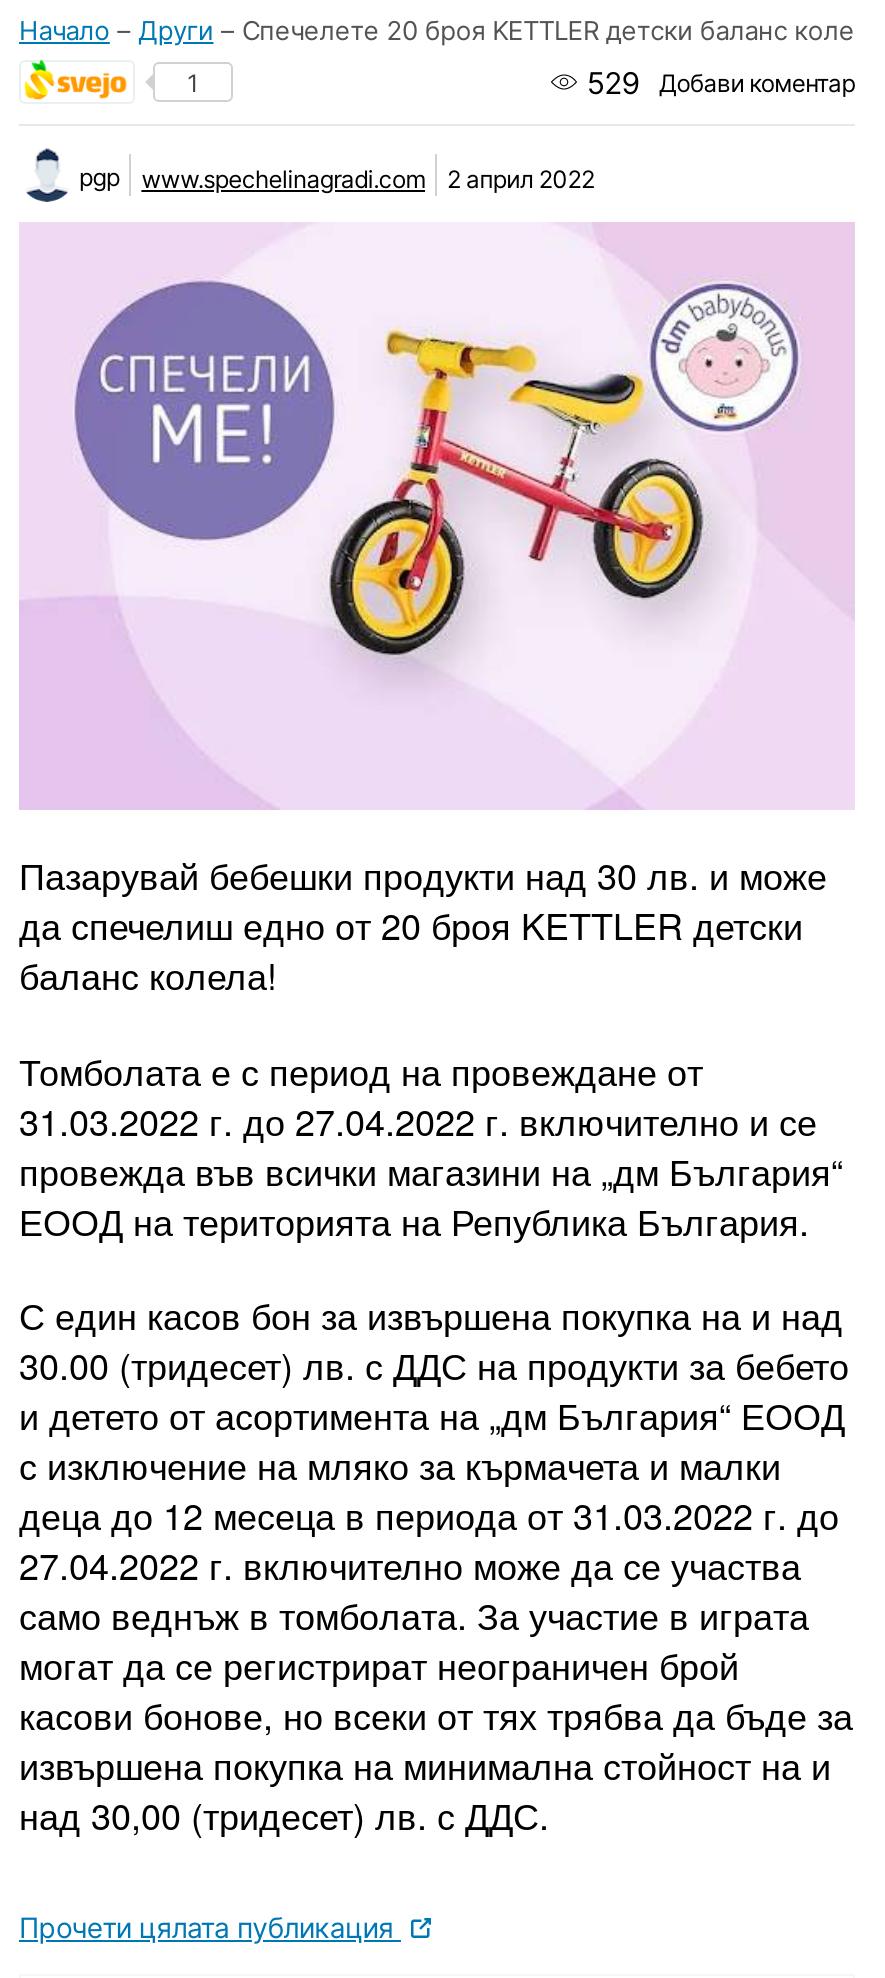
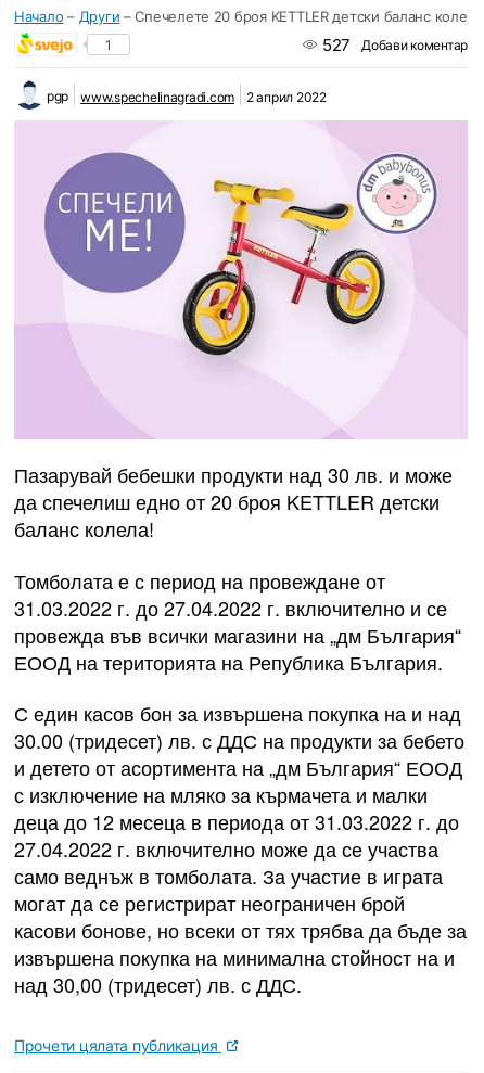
[587,63,855,101] 529 Добави коментар -> [322,34,468,55] 527 Добави коментар

